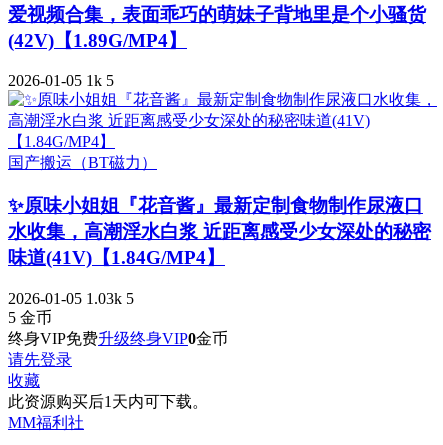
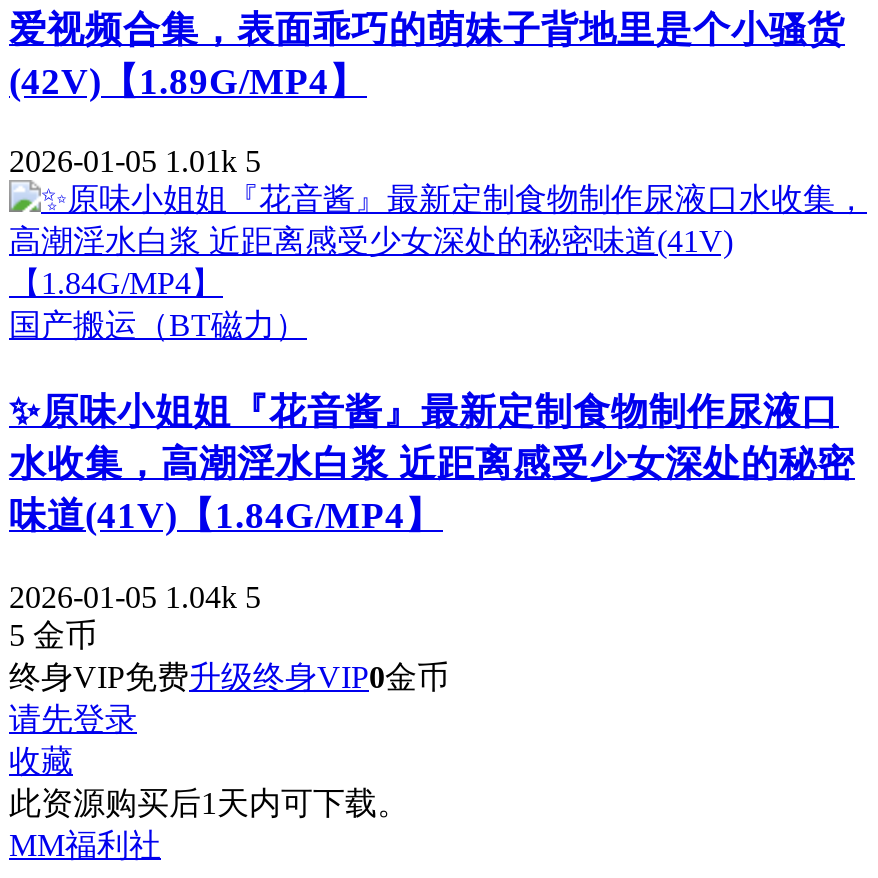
[8,72,114,89] 2026-01-05 1k 5 -> [9,145,261,179] 2026-01-05 1.01k 5
[8,290,134,307] 2026-01-05 1.03k 5 -> [9,580,261,614] 2026-01-05 1.04k 5

